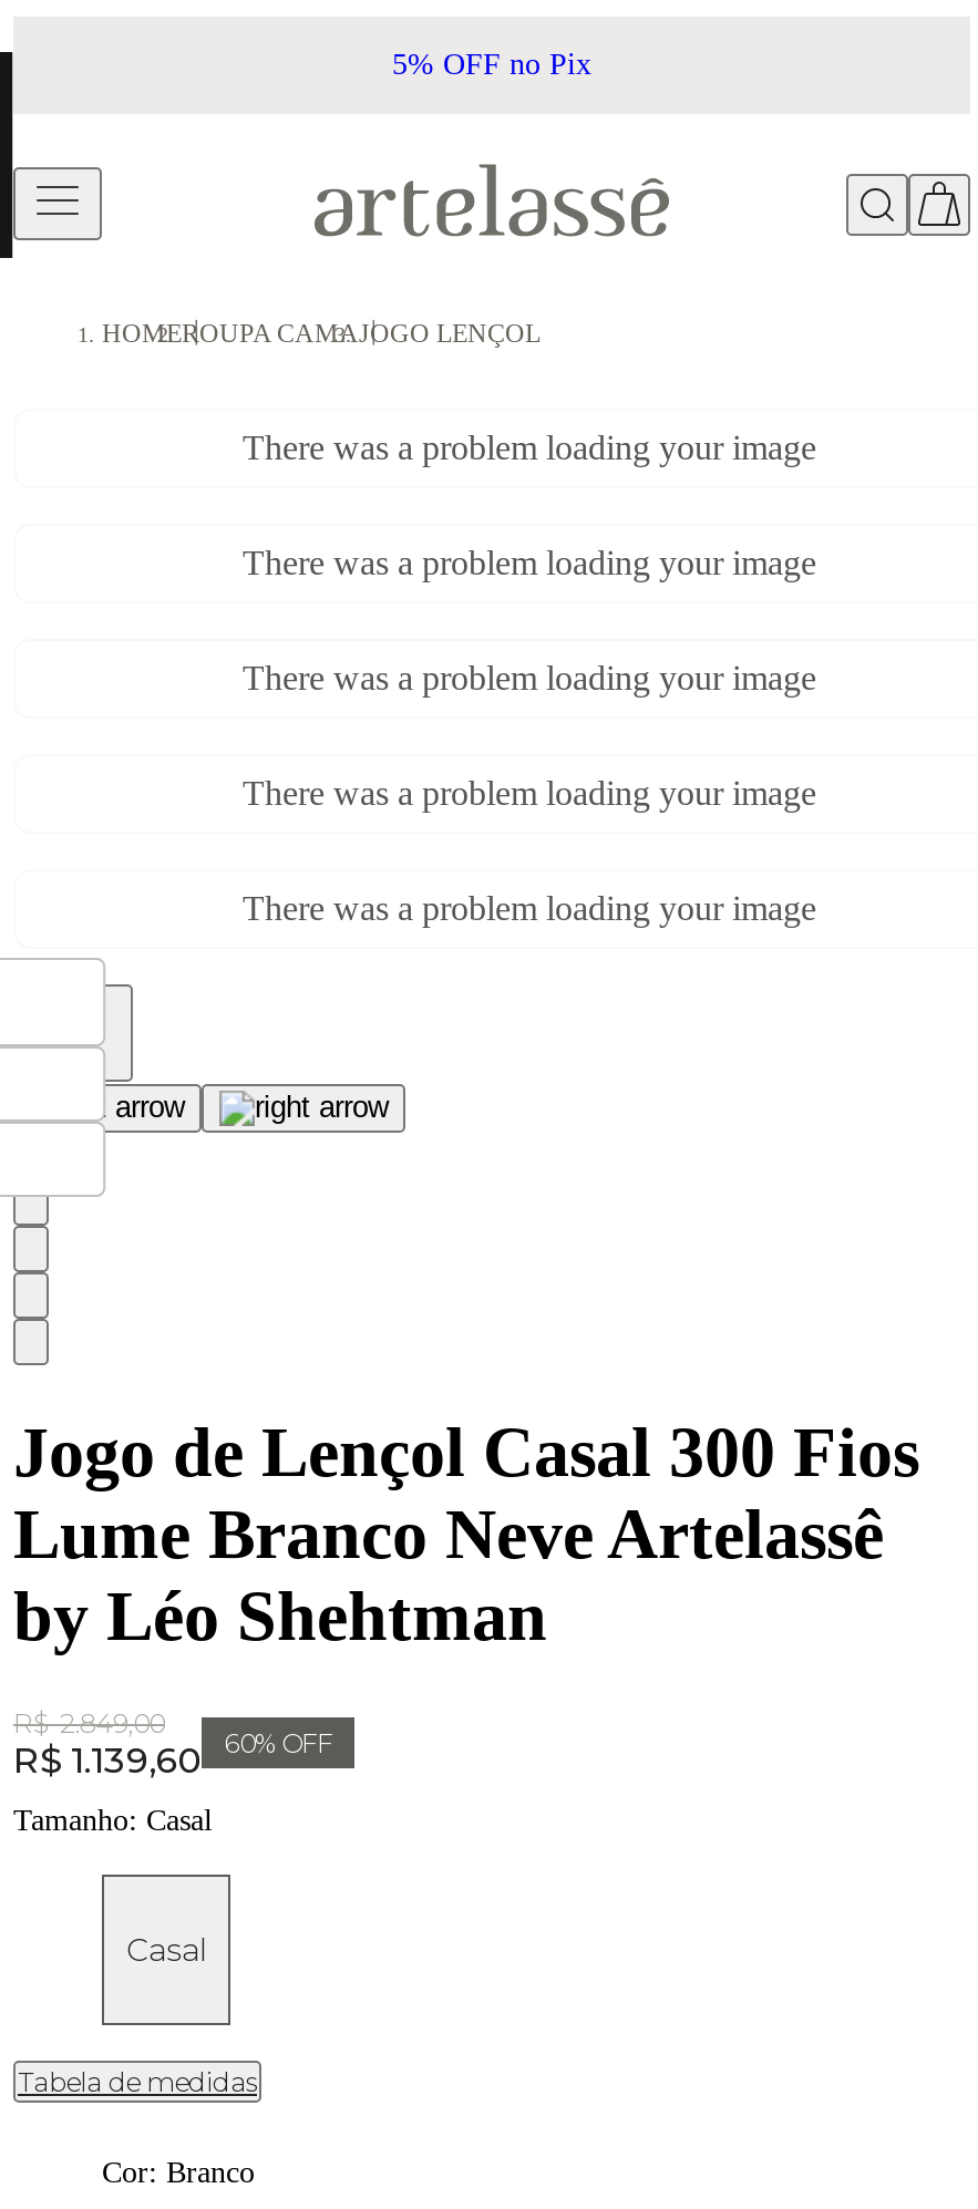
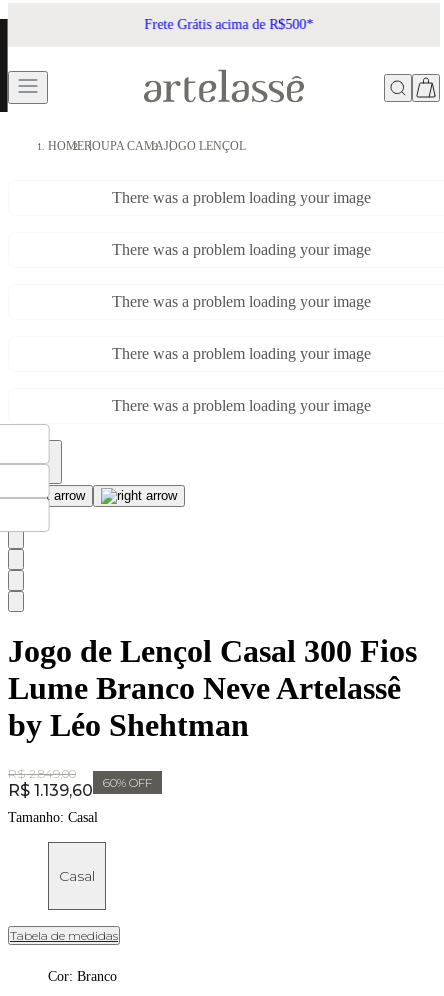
[392,48,591,81] 5% OFF no Pix -> [140,17,309,32] Frete Grátis acima de R$500*

